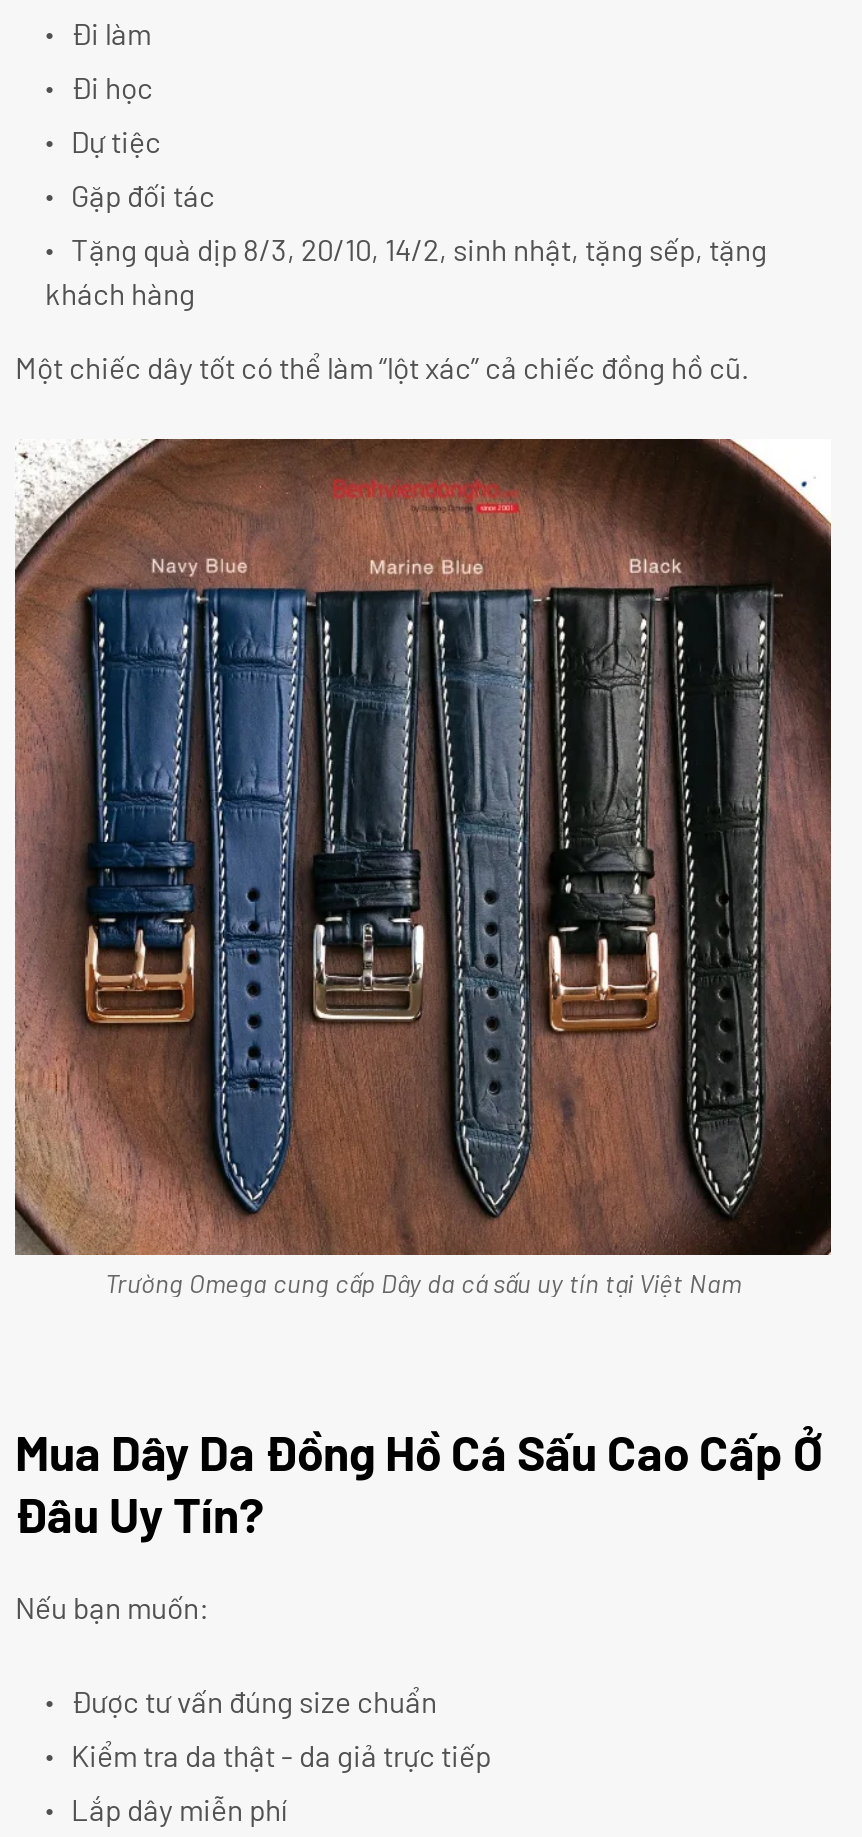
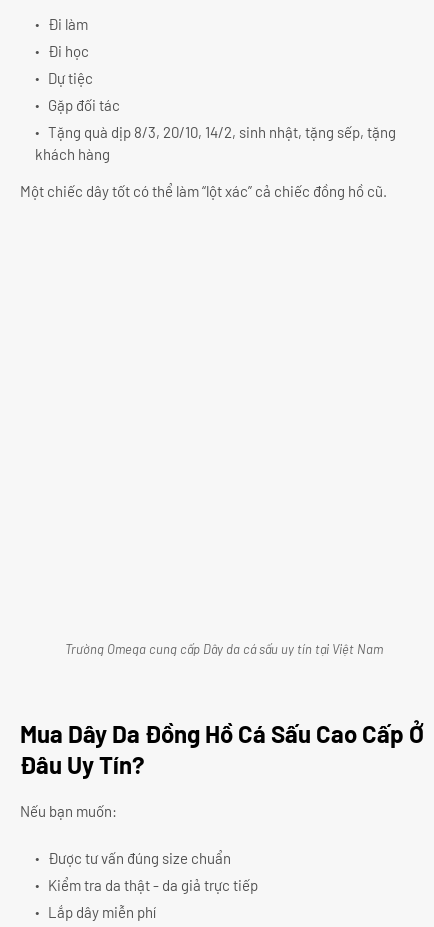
[13,437,833,1257] [image] -> none

